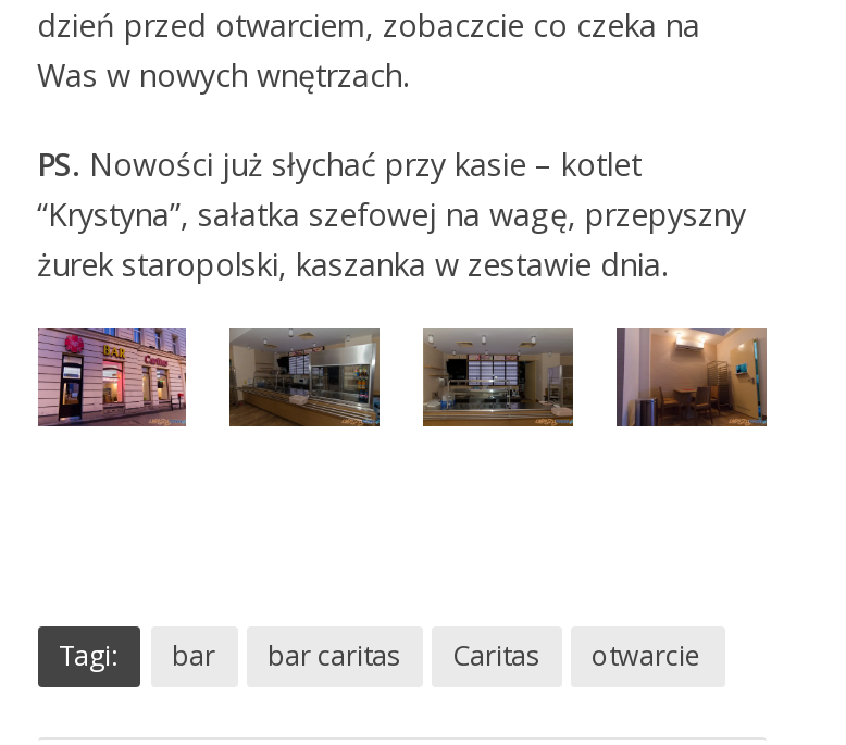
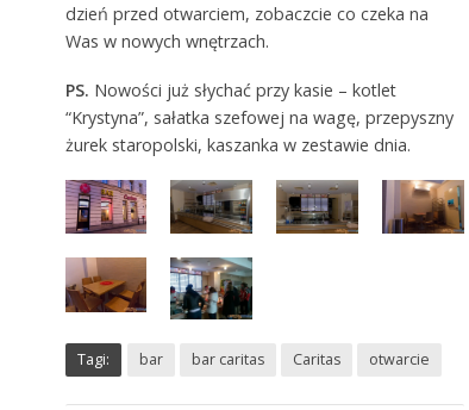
none -> [64,256,148,313] [image]
none -> [169,256,254,321] [image]

